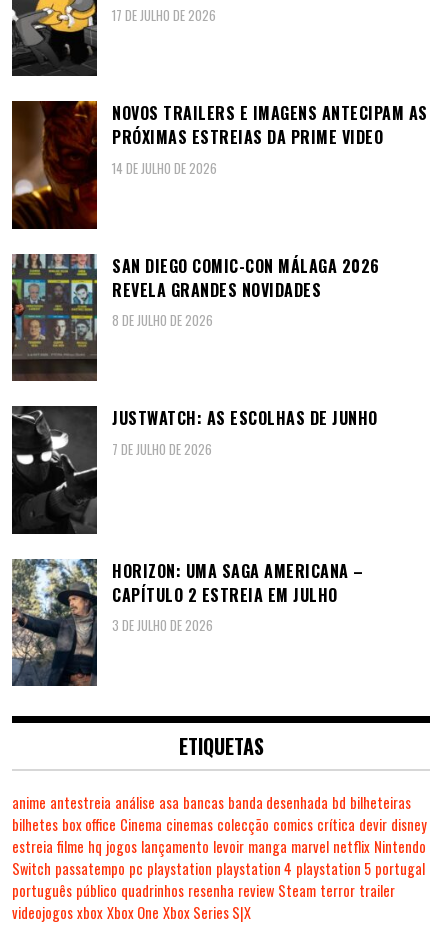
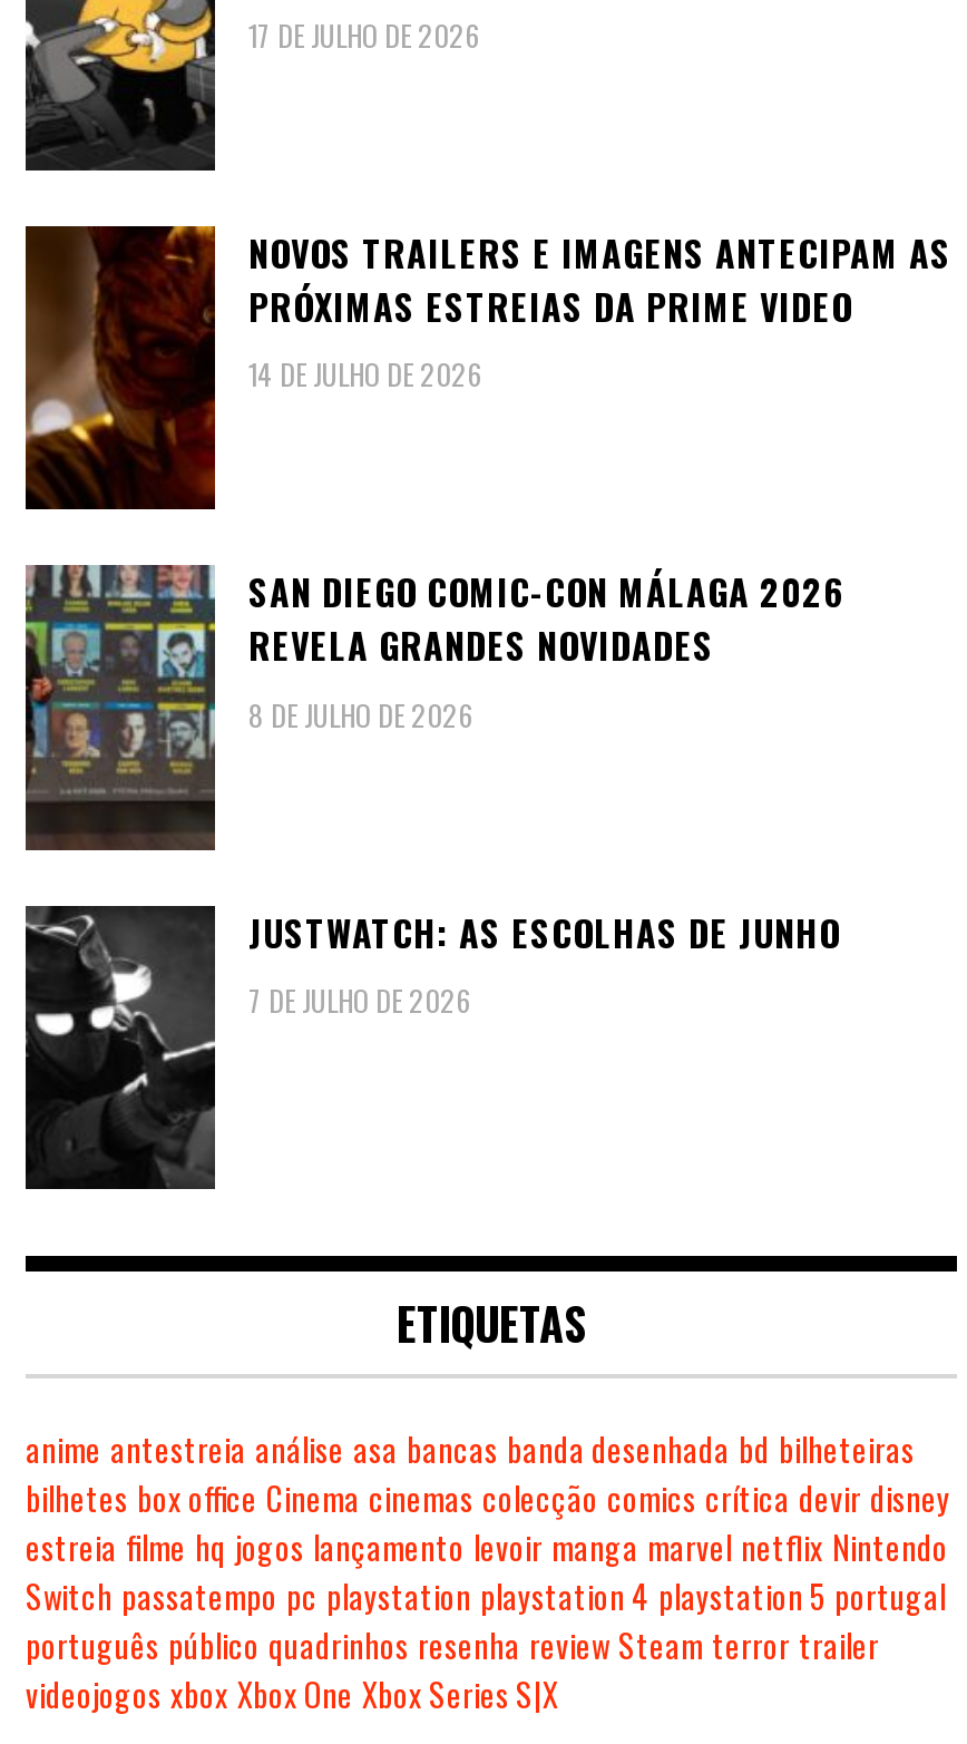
[11,558,363,687] [image] | HORIZON: UMA SAGA AMERICANA – | CAPÍTULO 2 ESTREIA EM JULHO | 3 DE JULHO DE 2026 -> none

